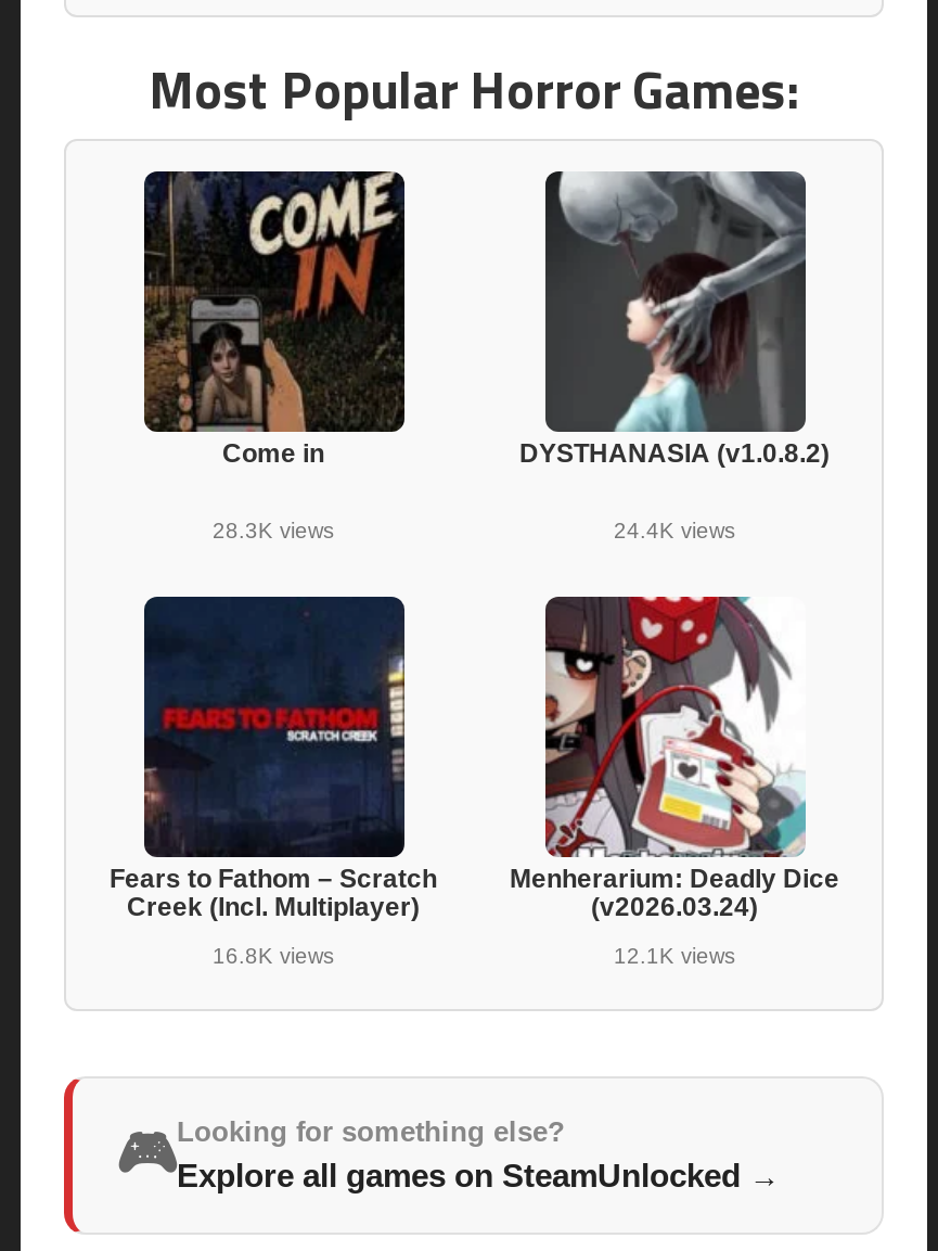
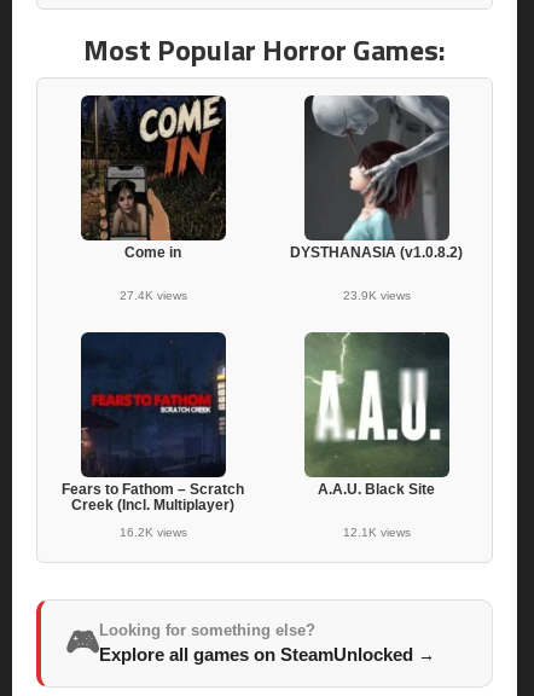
[213,519,334,543] 28.3K views -> [119,289,187,303] 27.4K views
[614,519,735,543] 24.4K views -> [343,289,410,303] 23.9K views
[510,595,839,923] [image] | Menherarium: Deadly Dice | (v2026.03.24) -> [303,331,451,498] [image] | A.A.U. Black Site
[213,945,334,969] 16.8K views -> [119,526,187,539] 16.2K views

